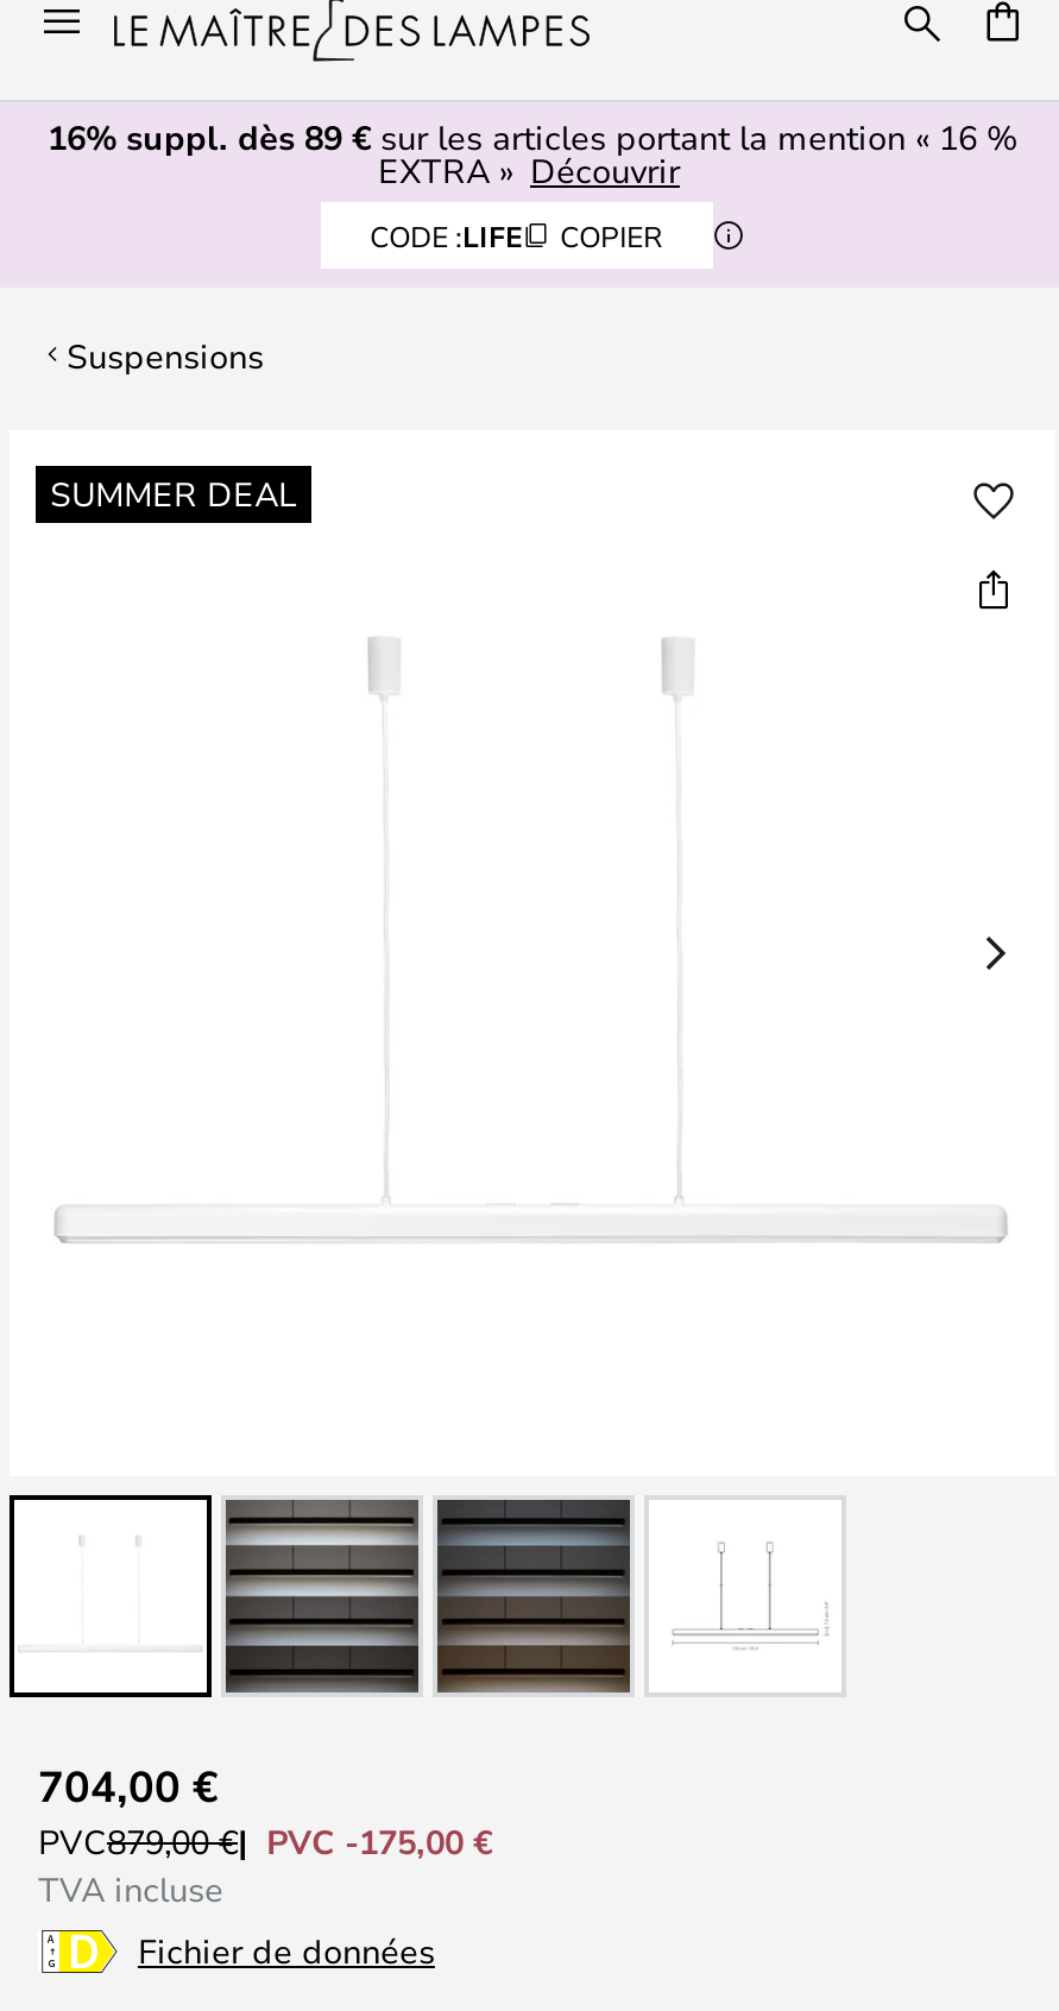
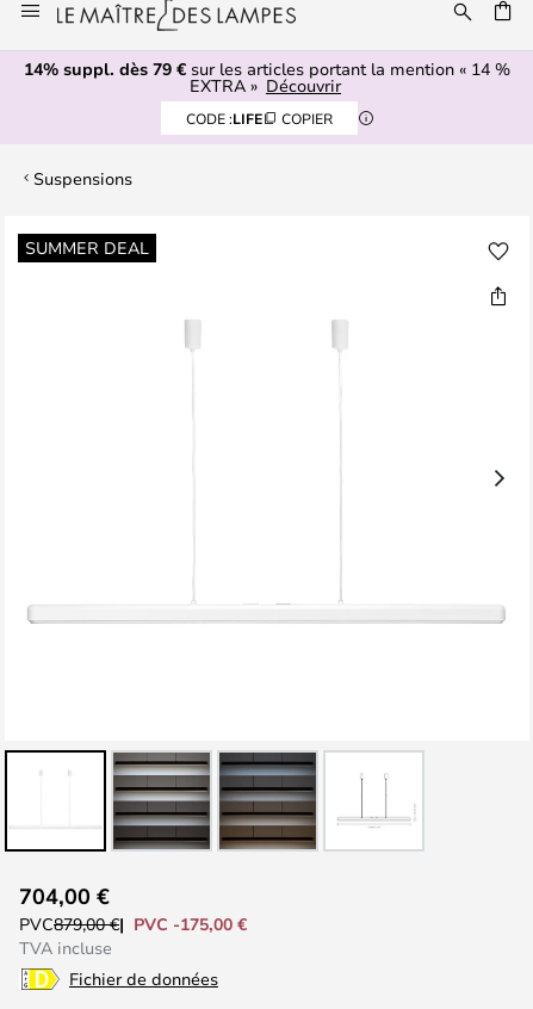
[48,114,1017,159] 16% suppl. dès 89 €sur les articles portant la mention « 16 % -> [24,57,510,80] 14% suppl. dès 79 €sur les articles portant la mention « 14 %

